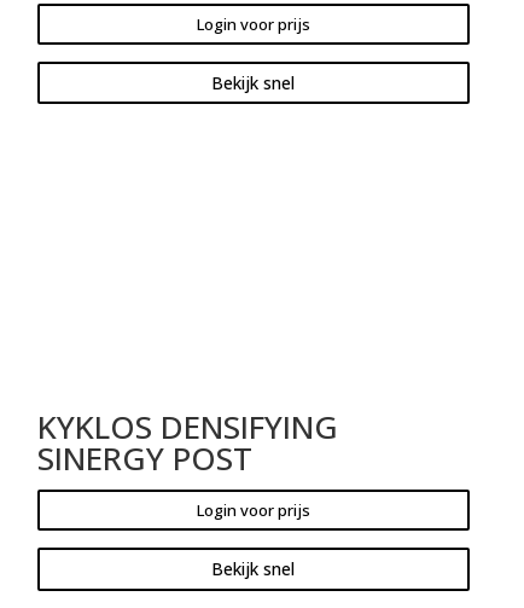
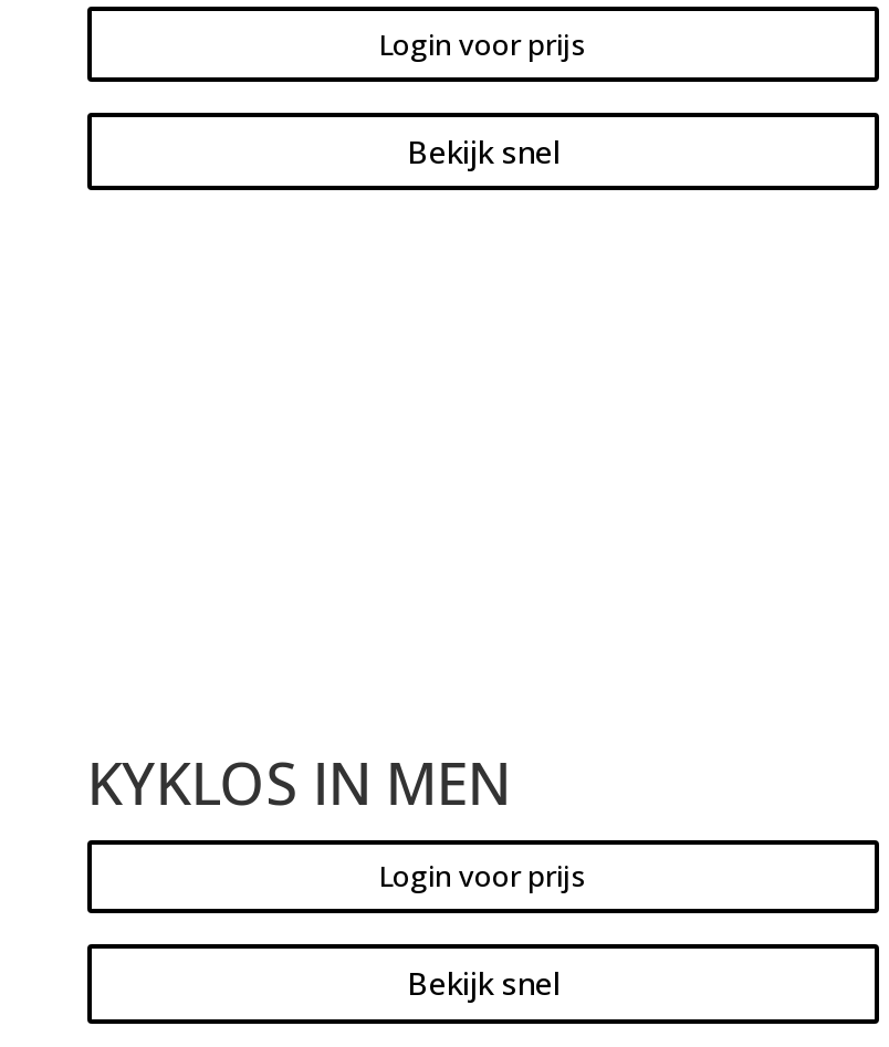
[37,405,338,480] KYKLOS DENSIFYING | SINERGY POST -> [87,741,509,821] KYKLOS IN MEN

